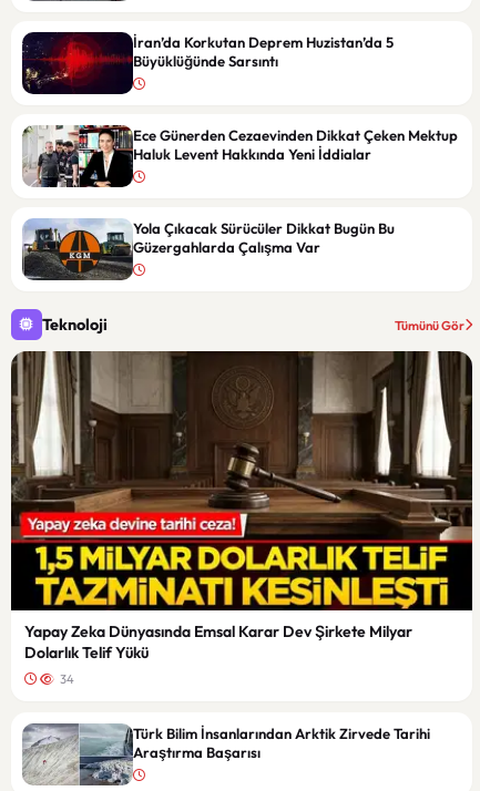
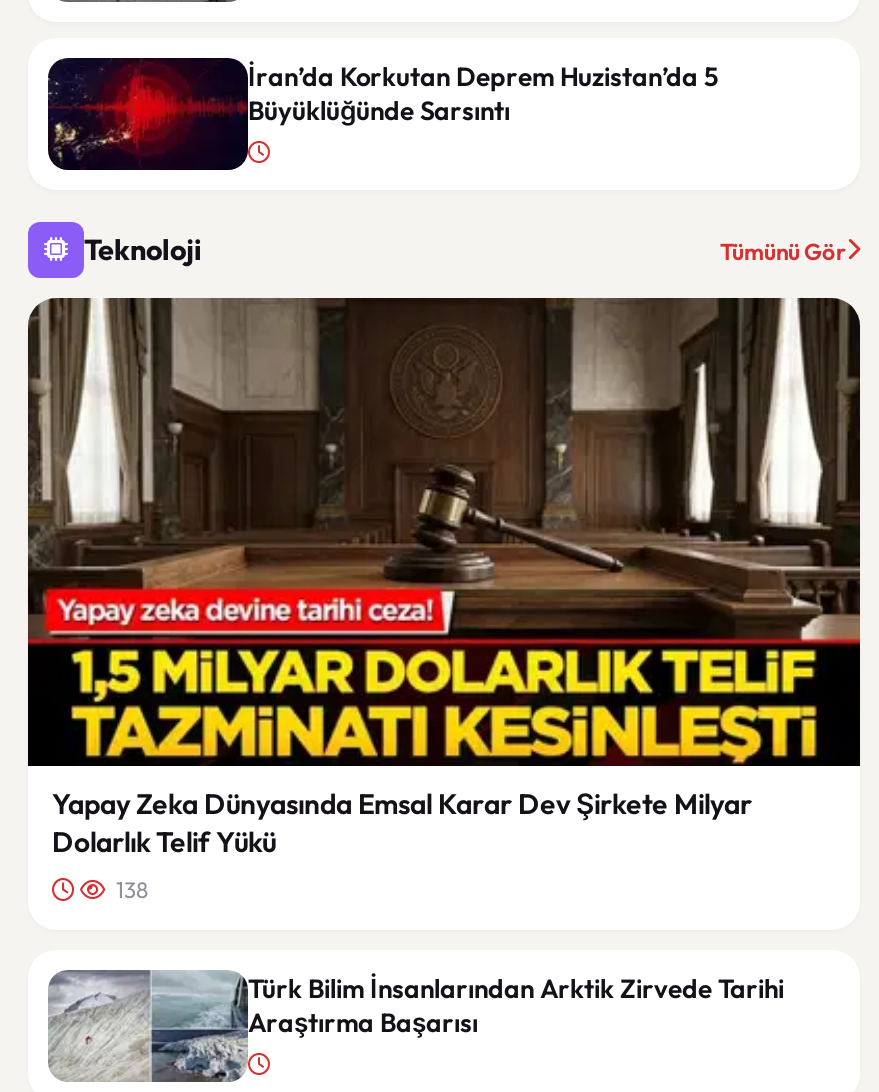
[21,123,458,187] [image] | Ece Günerden Cezaevinden Dikkat Çeken Mektup | Haluk Levent Hakkında Yeni İddialar -> none
[22,218,395,280] [image] | Yola Çıkacak Sürücüler Dikkat Bugün Bu | Güzergahlarda Çalışma Var -> none
[58,671,74,687] 34 -> [112,876,148,904] 138

